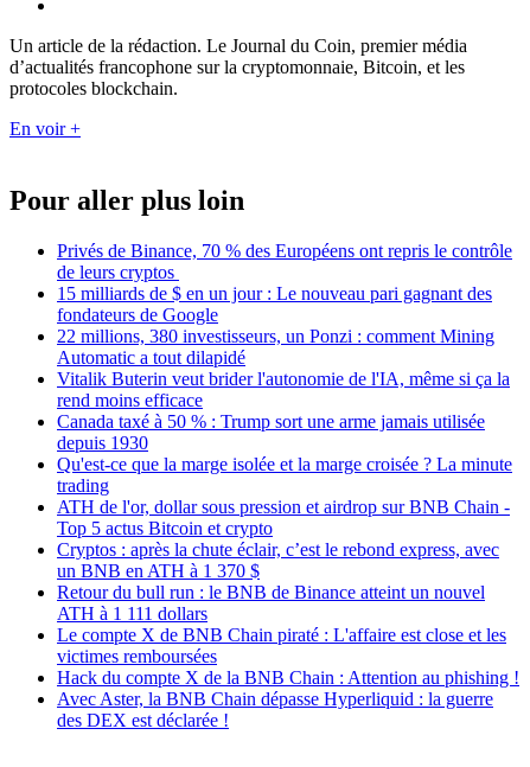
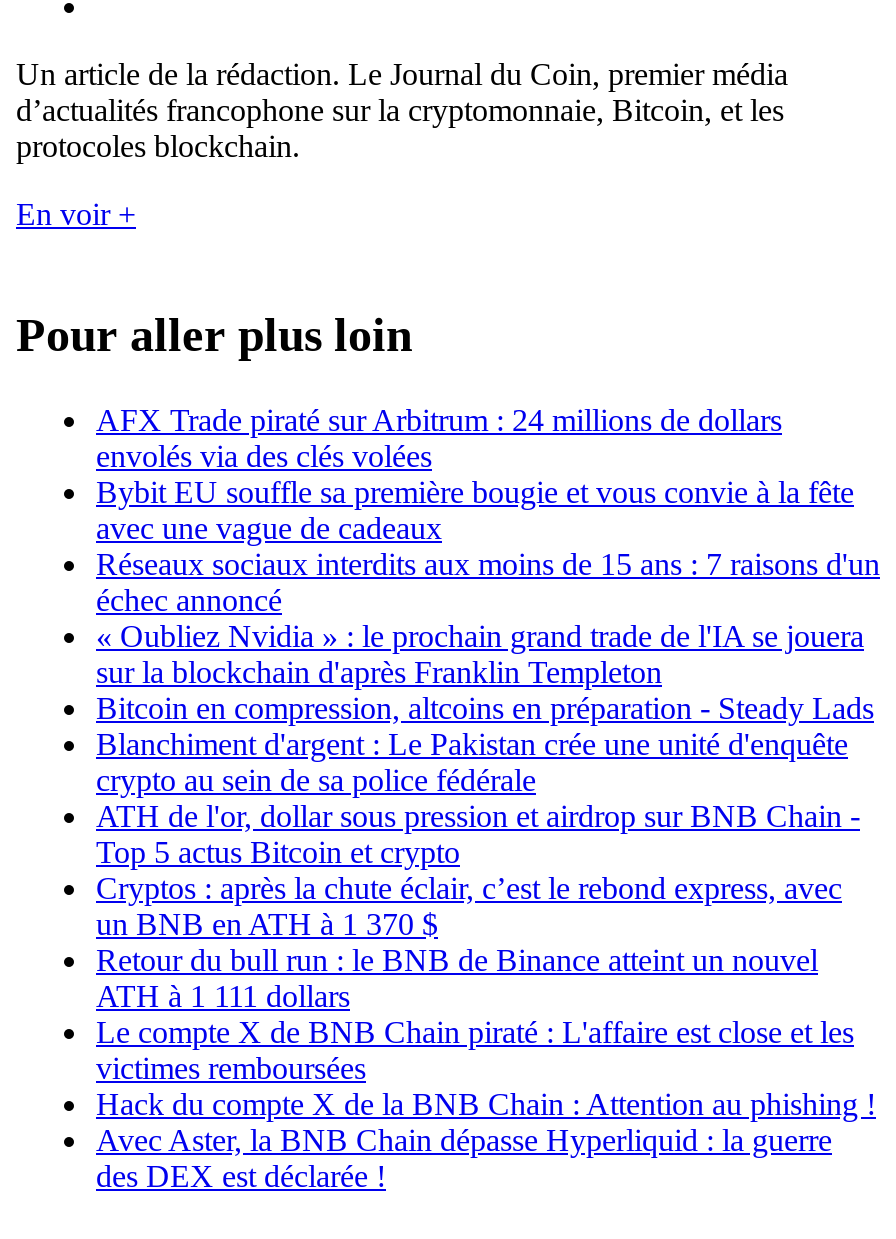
[57,240,512,495] Privés de Binance, 70 % des Européens ont repris le contrôle | de leurs cryptos | 15 milliards de $ en un jour : Le nouveau pari gagnant des | fondateurs de Google | 22 millions, 380 investisseurs, un Ponzi : comment Mining | Automatic a tout dilapidé | Vitalik Buterin veut brider l'autonomie de l'IA, même si ça la | rend moins efficace | Canada taxé à 50 % : Trump sort une arme jamais utilisée | depuis 1930 | Qu'est-ce que la marge isolée et la marge croisée ? La minute | trading -> [96,403,880,797] AFX Trade piraté sur Arbitrum : 24 millions de dollars | envolés via des clés volées | Bybit EU souffle sa première bougie et vous convie à la fête | avec une vague de cadeaux | Réseaux sociaux interdits aux moins de 15 ans : 7 raisons d'un | échec annoncé | « Oubliez Nvidia » : le prochain grand trade de l'IA se jouera | sur la blockchain d'après Franklin Templeton | Bitcoin en compression, altcoins en préparation - Steady Lads | Blanchiment d'argent : Le Pakistan crée une unité d'enquête | crypto au sein de sa police fédérale

